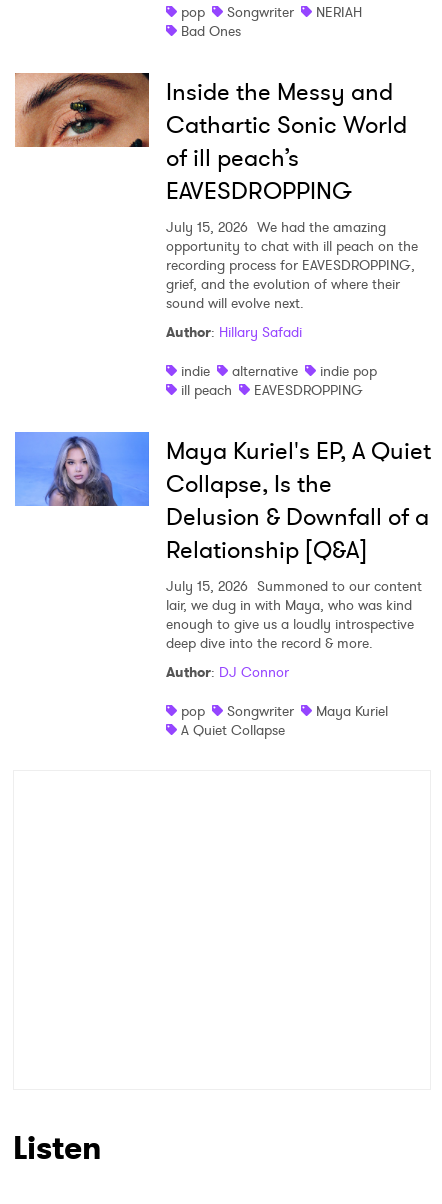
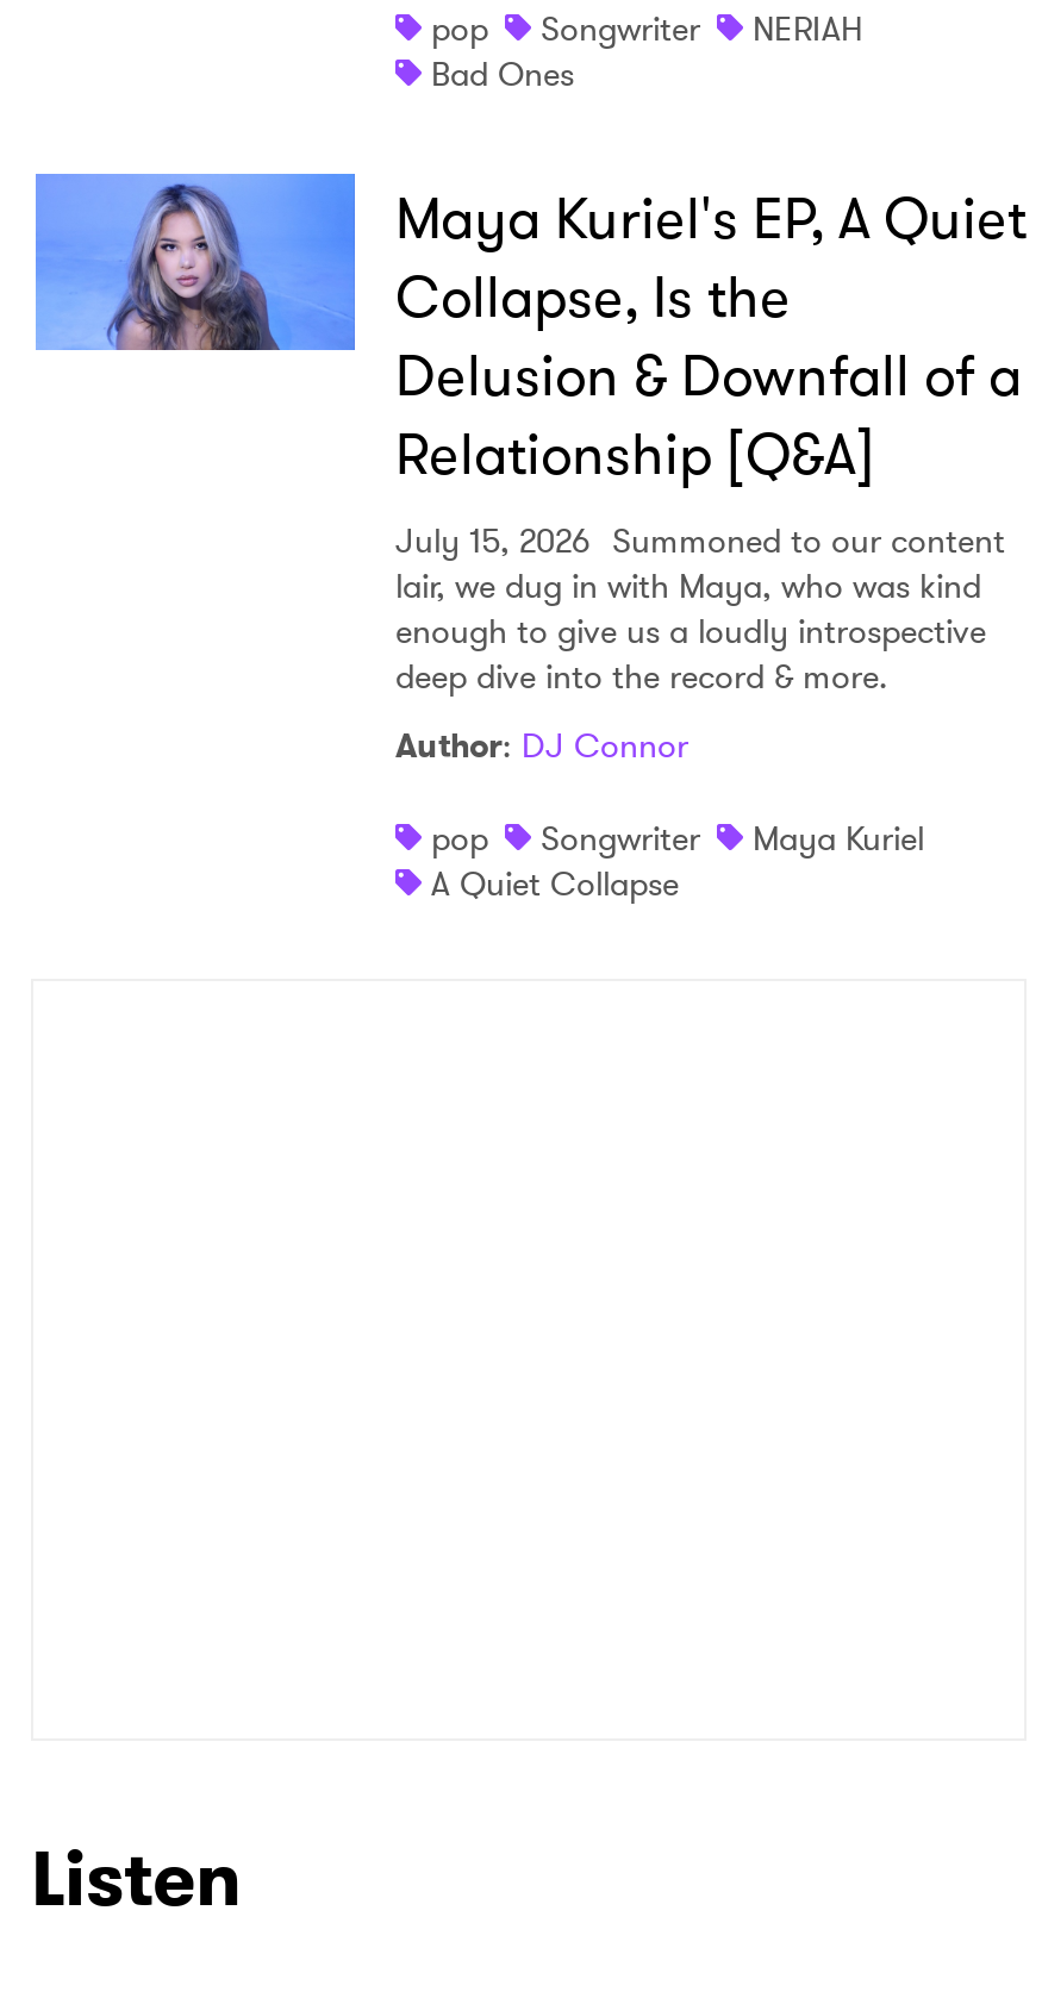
[14,72,418,400] [image] | Inside the Messy and | Cathartic Sonic World | of ill peach’s | EAVESDROPPING | July 15, 2026 We had the amazing | opportunity to chat with ill peach on the | recording process for EAVESDROPPING, | grief, and the evolution of where their | sound will evolve next. | Author: Hillary Safadi | indie | alternative | indie pop | ill peach | EAVESDROPPING -> none

